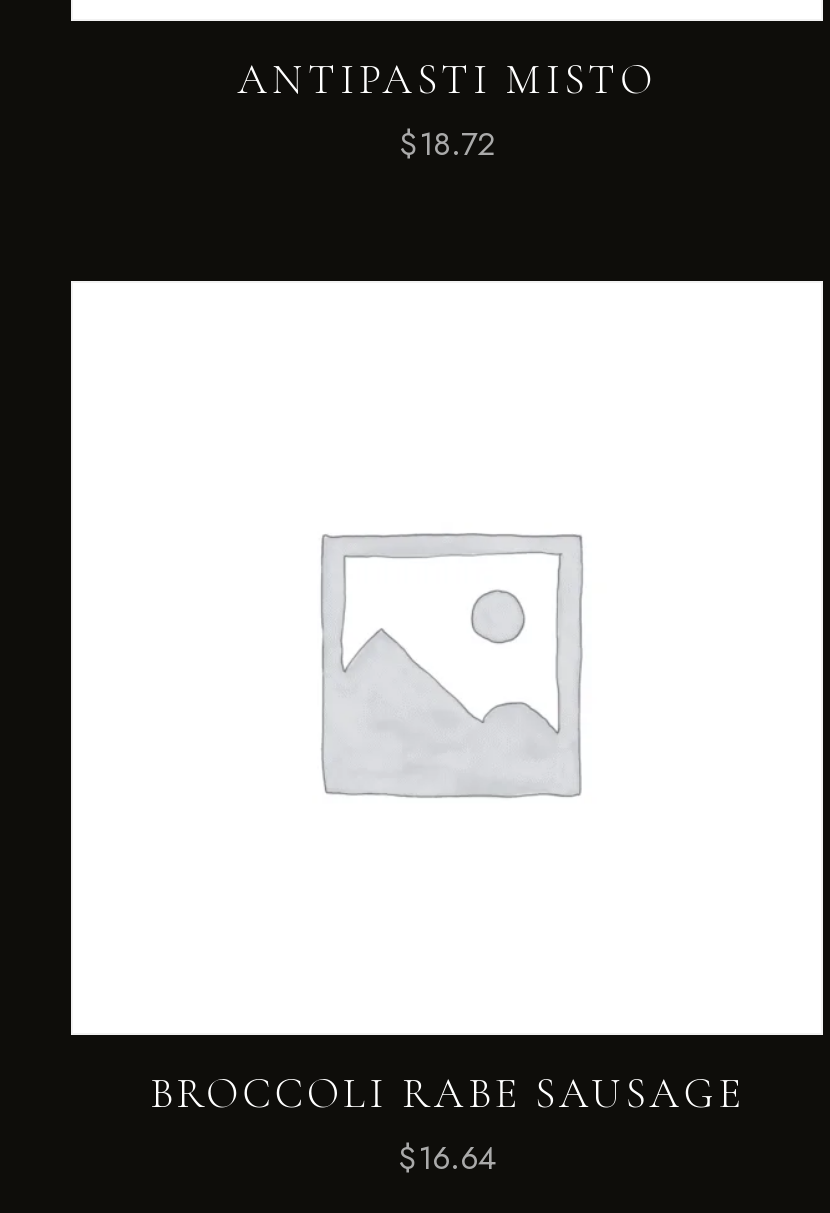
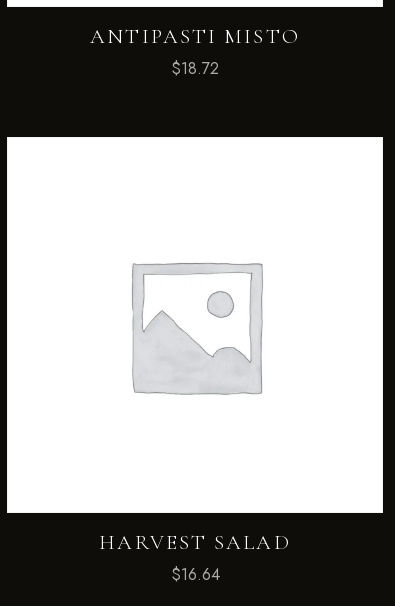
[150,1068,744,1118] BROCCOLI RABE SAUSAGE -> [99,530,291,555] HARVEST SALAD

